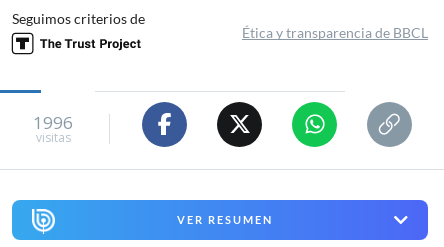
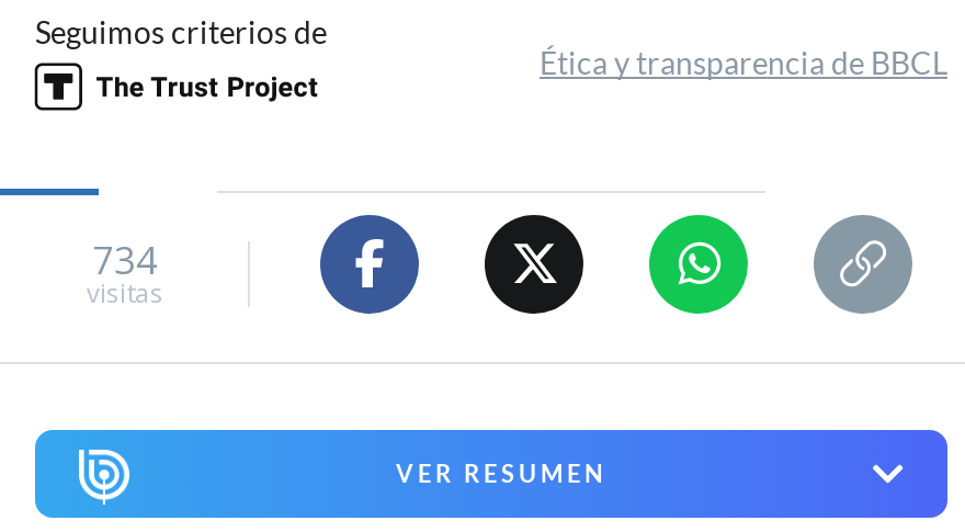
[33,111,73,134] 1996 -> [92,235,158,285] 734

